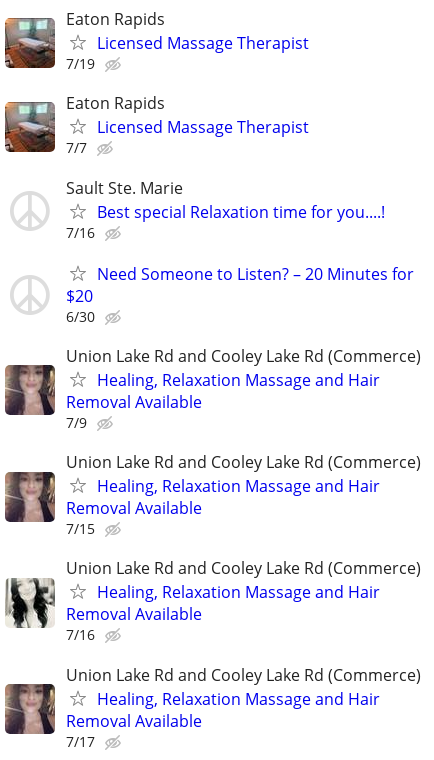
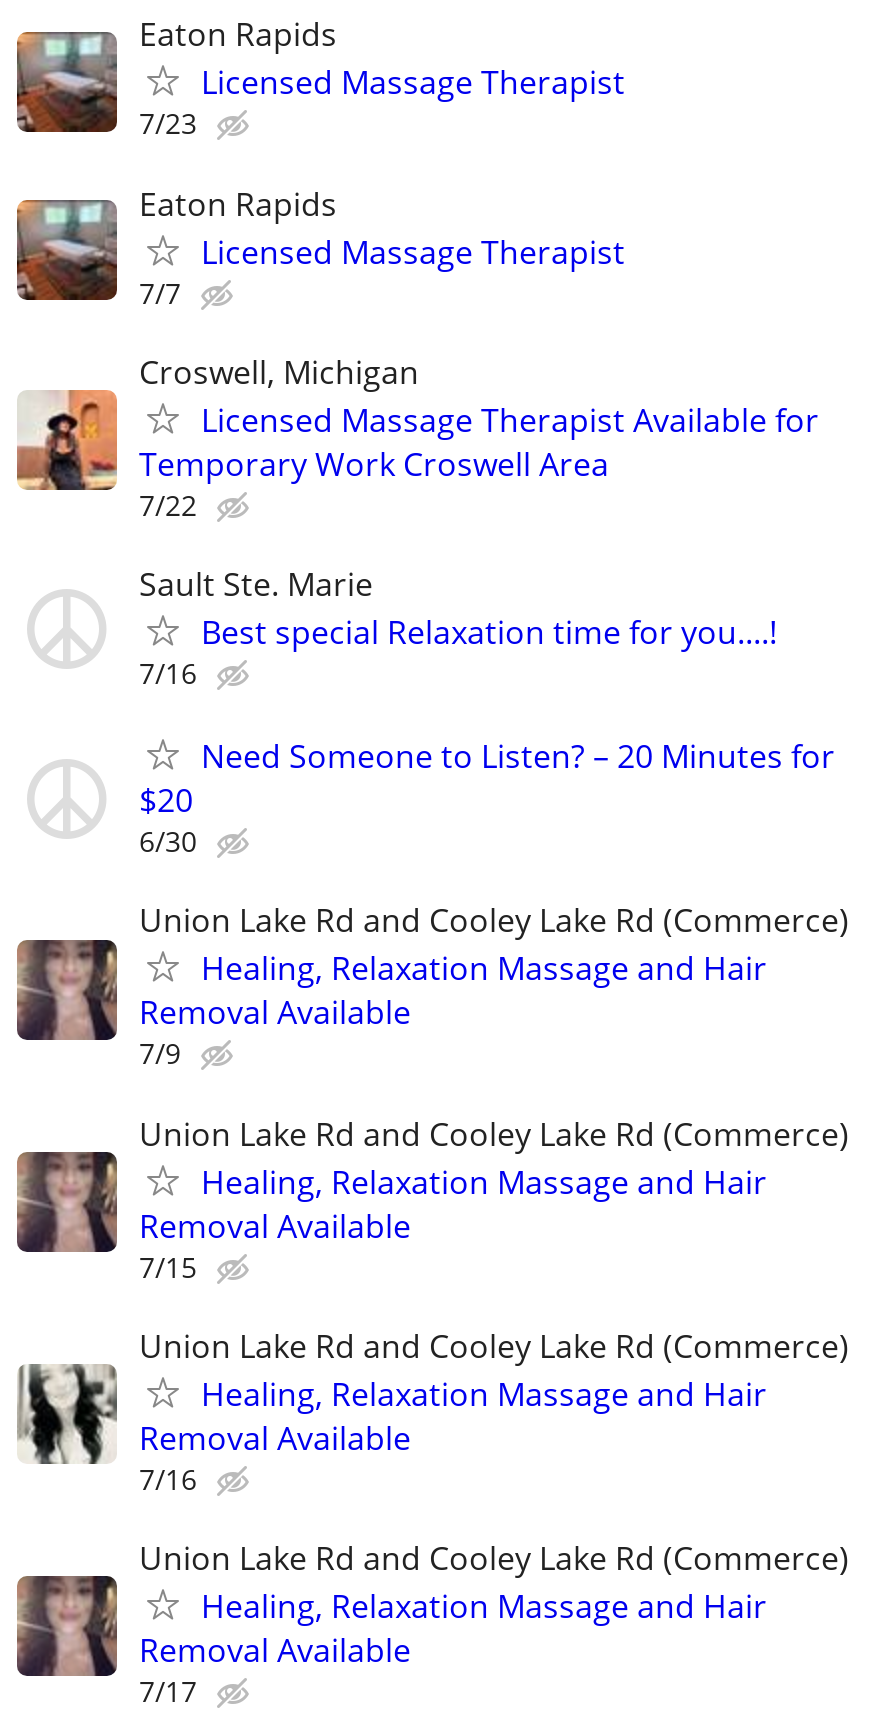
[66,54,95,73] 7/19 -> [139,104,197,142] 7/23
none -> [15,349,819,523] [image] | Croswell, Michigan | Licensed Massage Therapist Available for | Temporary Work Croswell Area | 7/22

